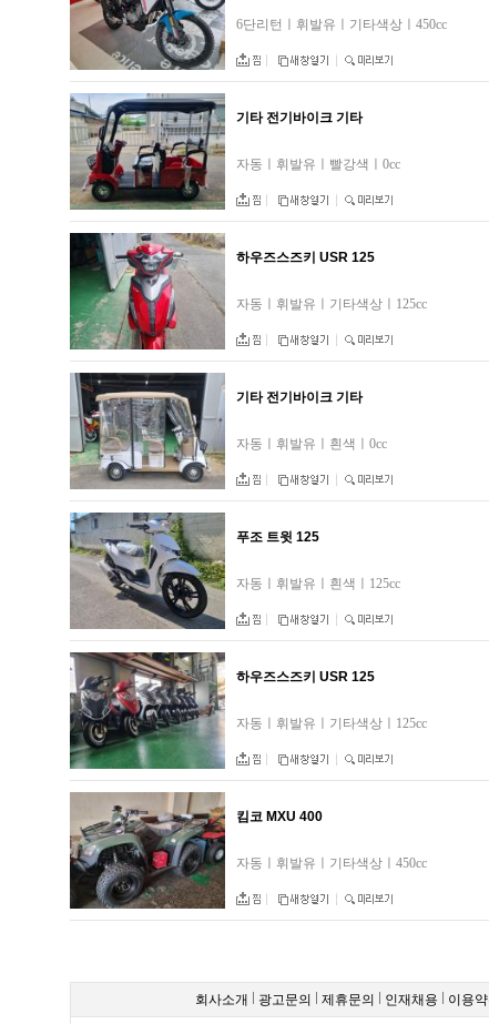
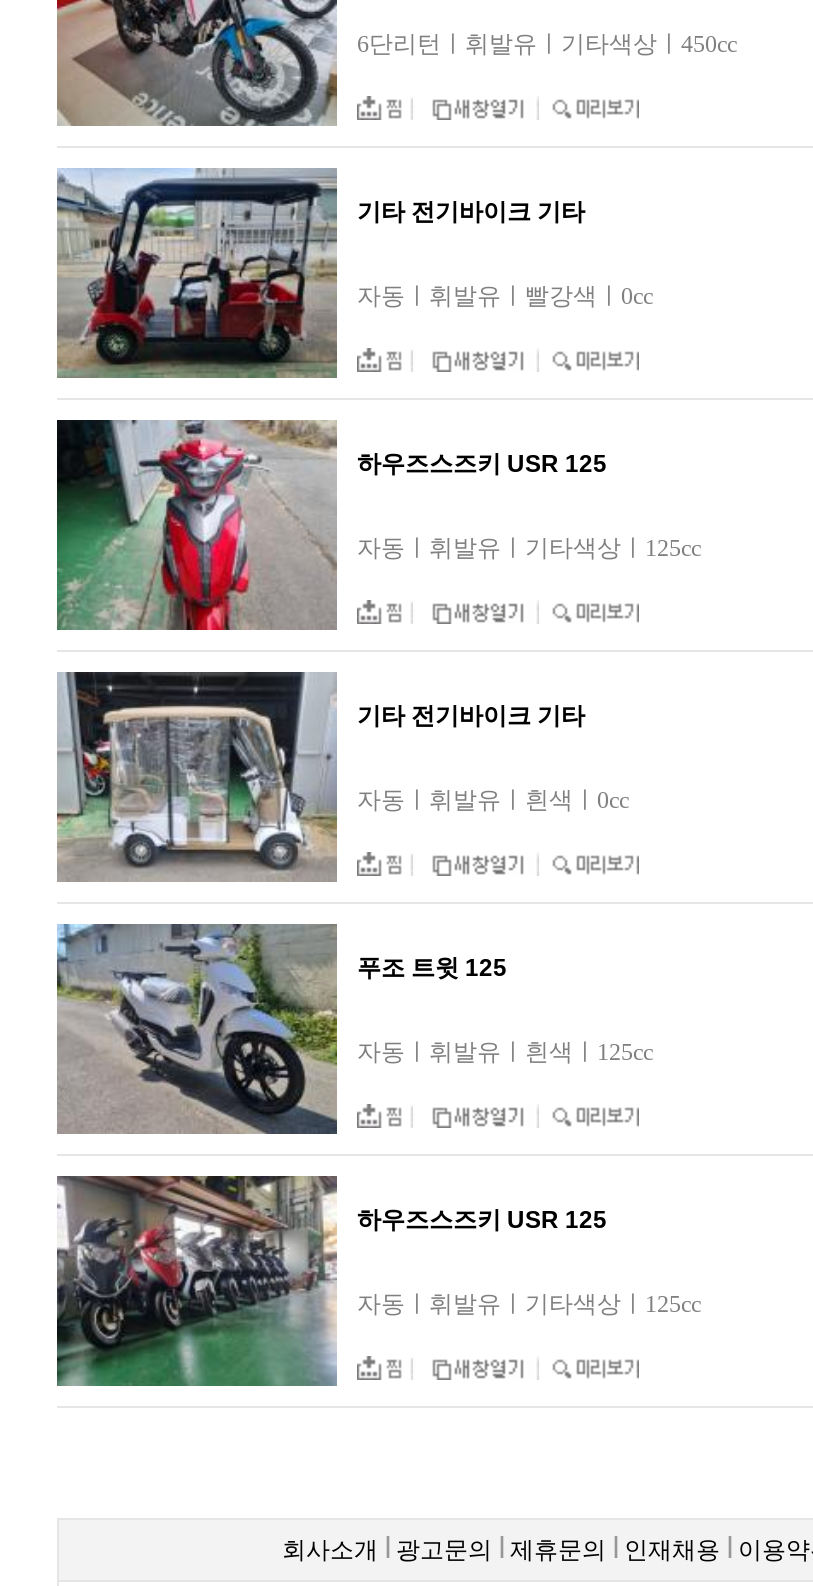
[70,791,427,910] [image] | 킴코 MXU 400 | 자동ㅣ휘발유ㅣ기타색상ㅣ450cc -> none

